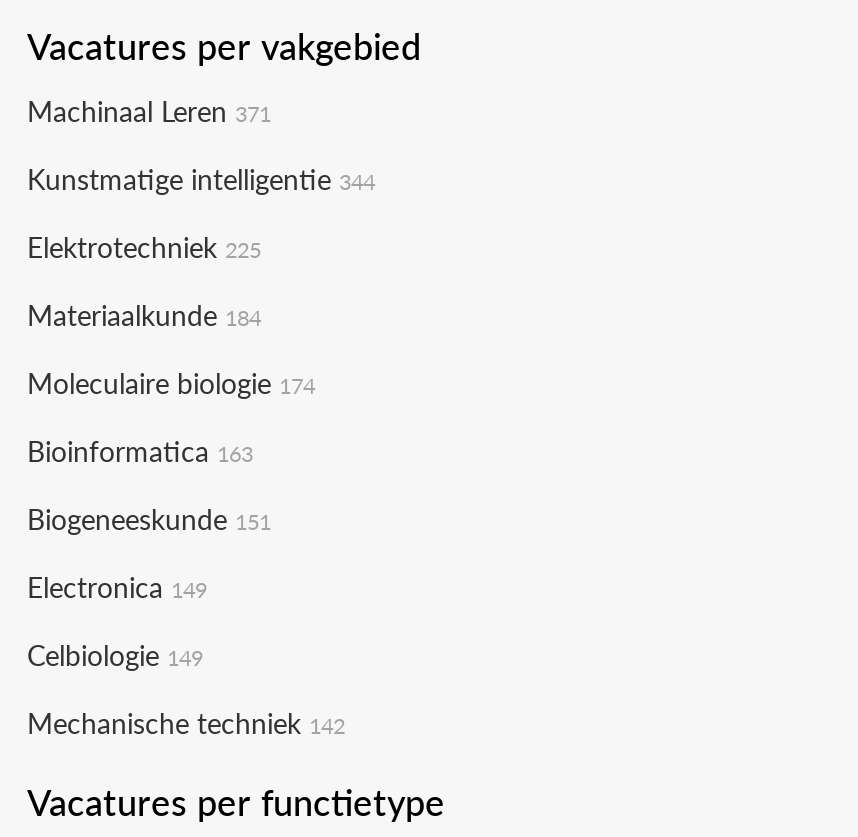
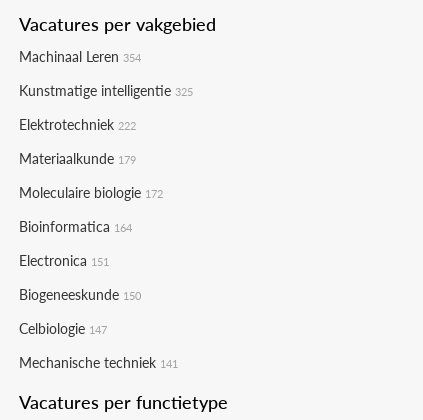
[27,90,271,130] Machinaal Leren 371 -> [19,46,141,66] Machinaal Leren 354
[27,158,375,198] Kunstmatige intelligentie 344 -> [19,80,193,100] Kunstmatige intelligentie 325
[27,226,261,266] Elektrotechniek 225 -> [19,114,136,134] Elektrotechniek 222
[27,294,261,334] Materiaalkunde 184 -> [19,148,136,168] Materiaalkunde 179
[27,362,315,402] Moleculaire biologie 174 -> [19,182,163,202] Moleculaire biologie 172
[27,430,253,470] Bioinformatica 163 -> [19,216,132,236] Bioinformatica 164
[27,498,271,538] Biogeneeskunde 151 -> [19,250,109,270] Electronica 151
[27,566,207,606] Electronica 149 -> [19,284,141,304] Biogeneeskunde 150
[27,634,203,674] Celbiologie 149 -> [19,318,107,338] Celbiologie 147
[27,702,345,742] Mechanische techniek 142 -> [19,352,178,372] Mechanische techniek 141

